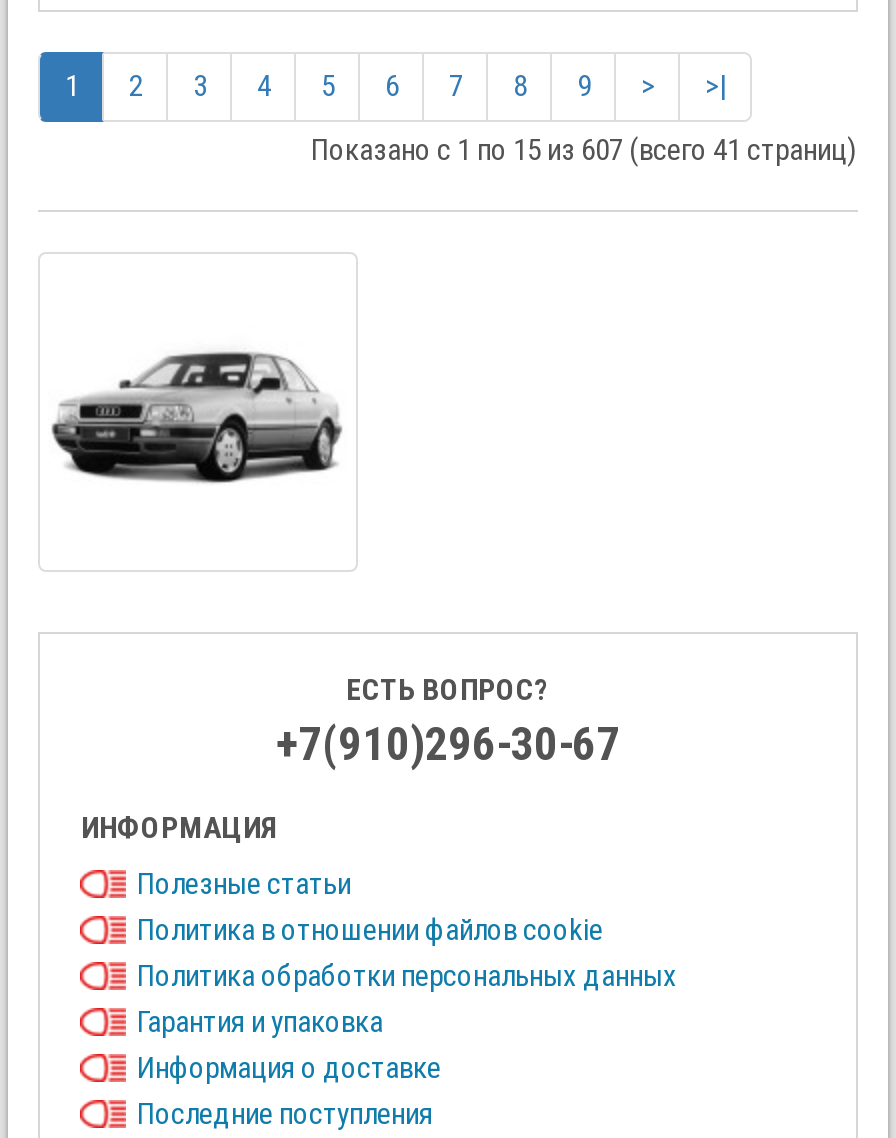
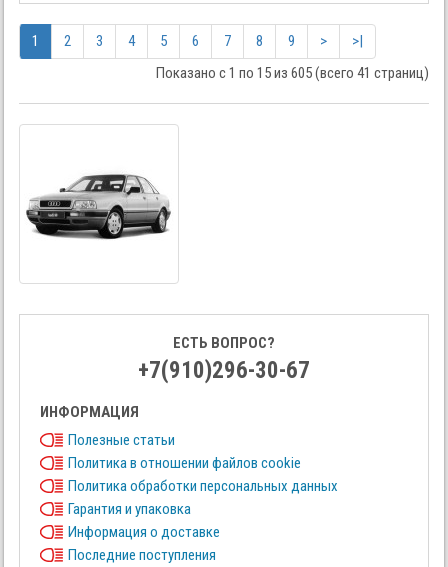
[311,133,857,169] Показано с 1 по 15 из 607 (всего 41 страниц) -> [155,64,428,82] Показано с 1 по 15 из 605 (всего 41 страниц)

